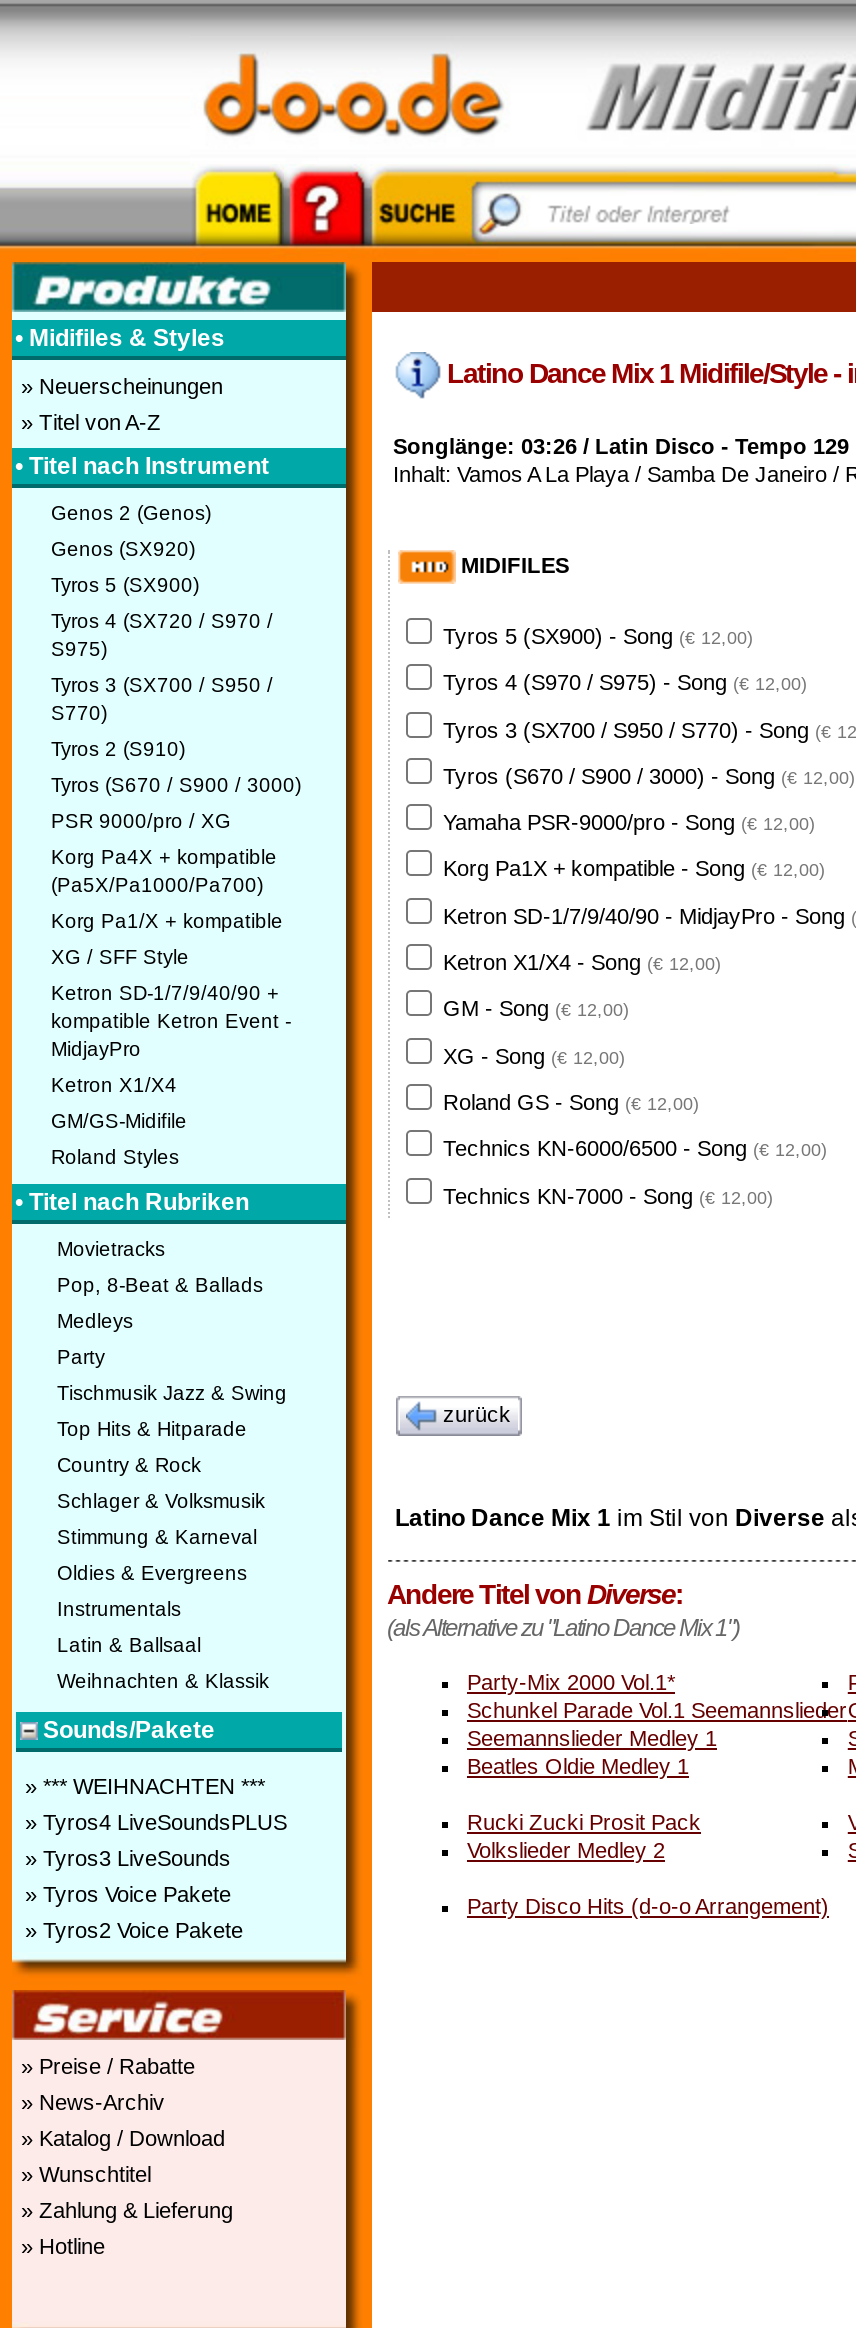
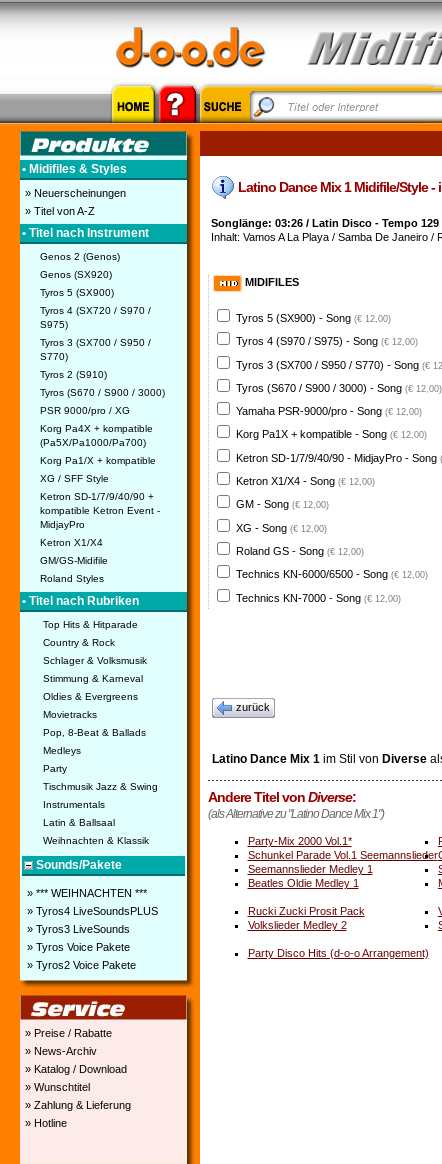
moved [57,1238,287,1404] -> [42,709,157,792]: Movietracks | Pop, 8-Beat & Ballads | Medleys | Party | Tischmusik Jazz & Swing
moved [57,1418,265,1584] -> [42,619,146,702]: Top Hits & Hitparade | Country & Rock | Schlager & Volksmusik | Stimmung & Karneval | Oldies & Evergreens

